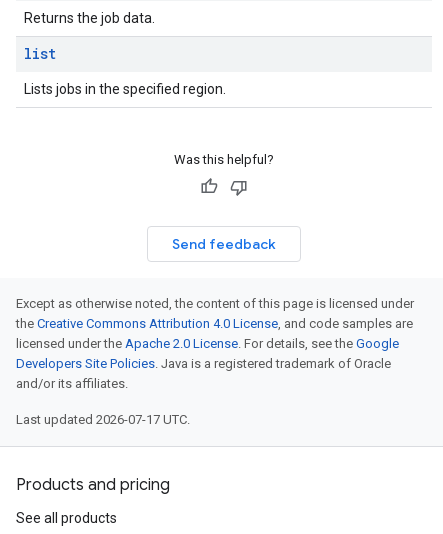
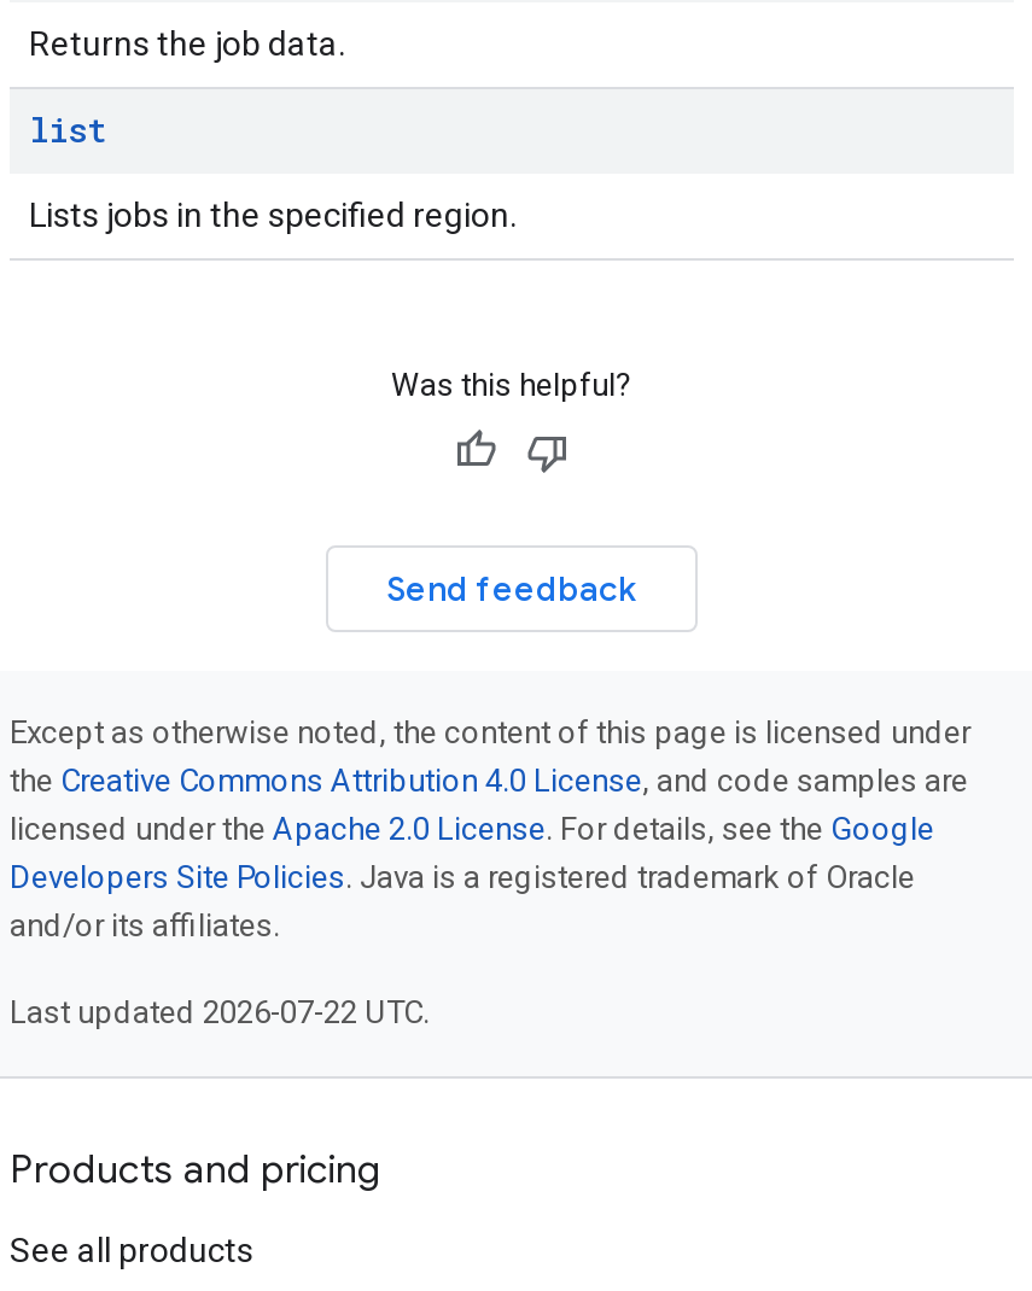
[16,412,190,427] Last updated 2026-07-17 UTC. -> [10,994,430,1030] Last updated 2026-07-22 UTC.

